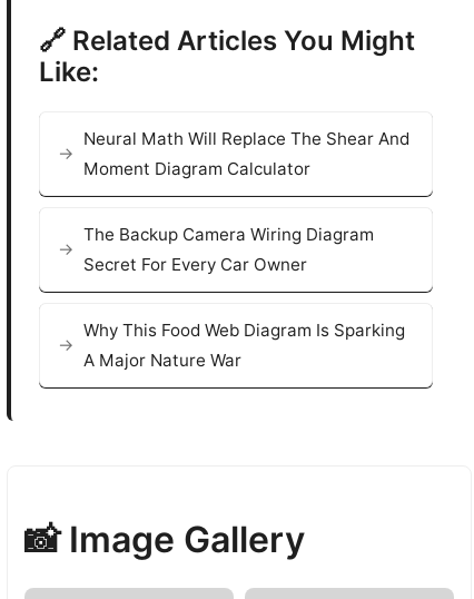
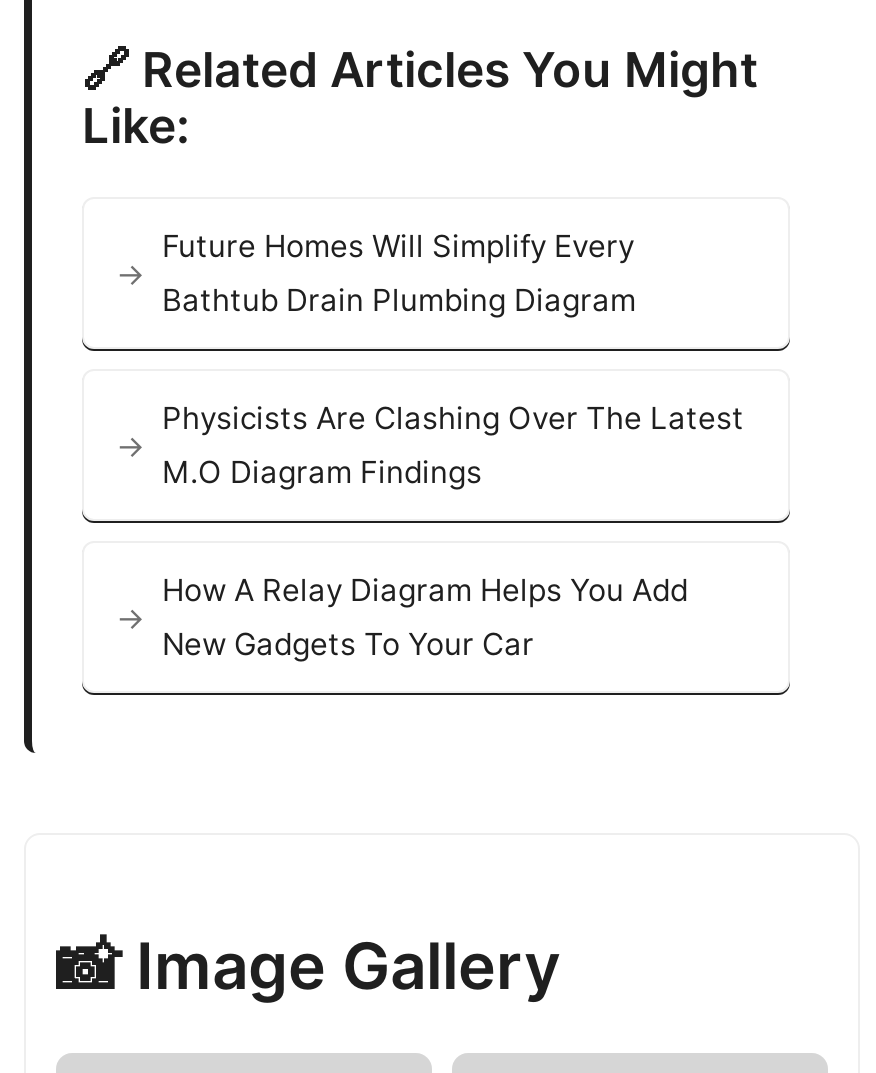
[83,128,409,179] Neural Math Will Replace The Shear And | Moment Diagram Calculator -> [162,227,636,319] Future Homes Will Simplify Every | Bathtub Drain Plumbing Diagram
[83,223,374,275] The Backup Camera Wiring Diagram | Secret For Every Car Owner -> [162,399,744,491] Physicists Are Clashing Over The Latest | M.O Diagram Findings
[83,319,405,370] Why This Food Web Diagram Is Sparking | A Major Nature War -> [162,571,688,663] How A Relay Diagram Helps You Add | New Gadgets To Your Car

